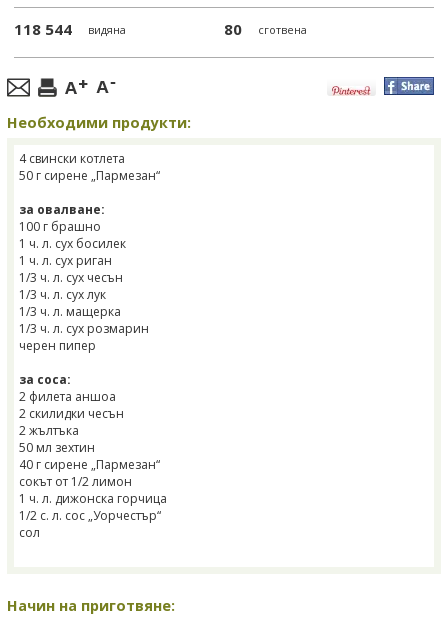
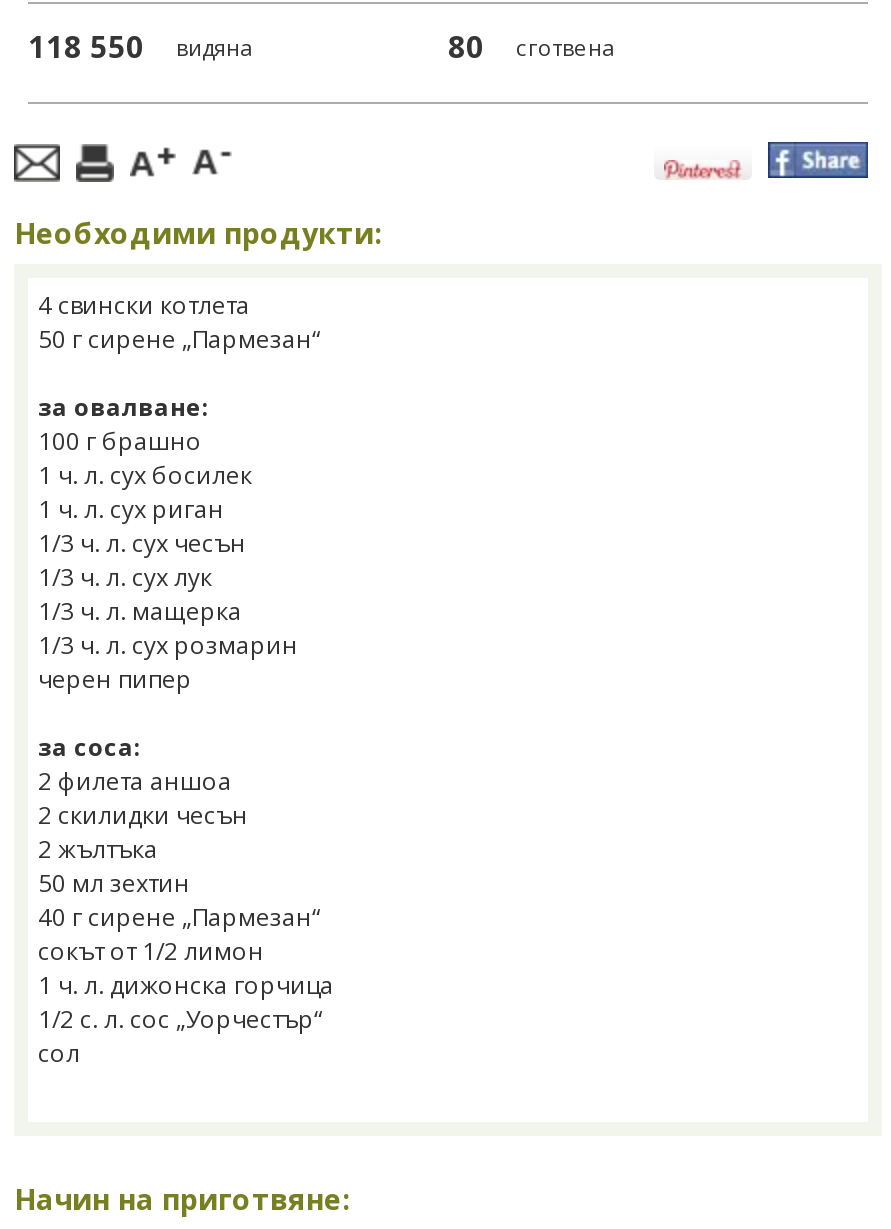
[14,19,126,39] 118 544 видяна -> [28,26,252,66] 118 550 видяна

